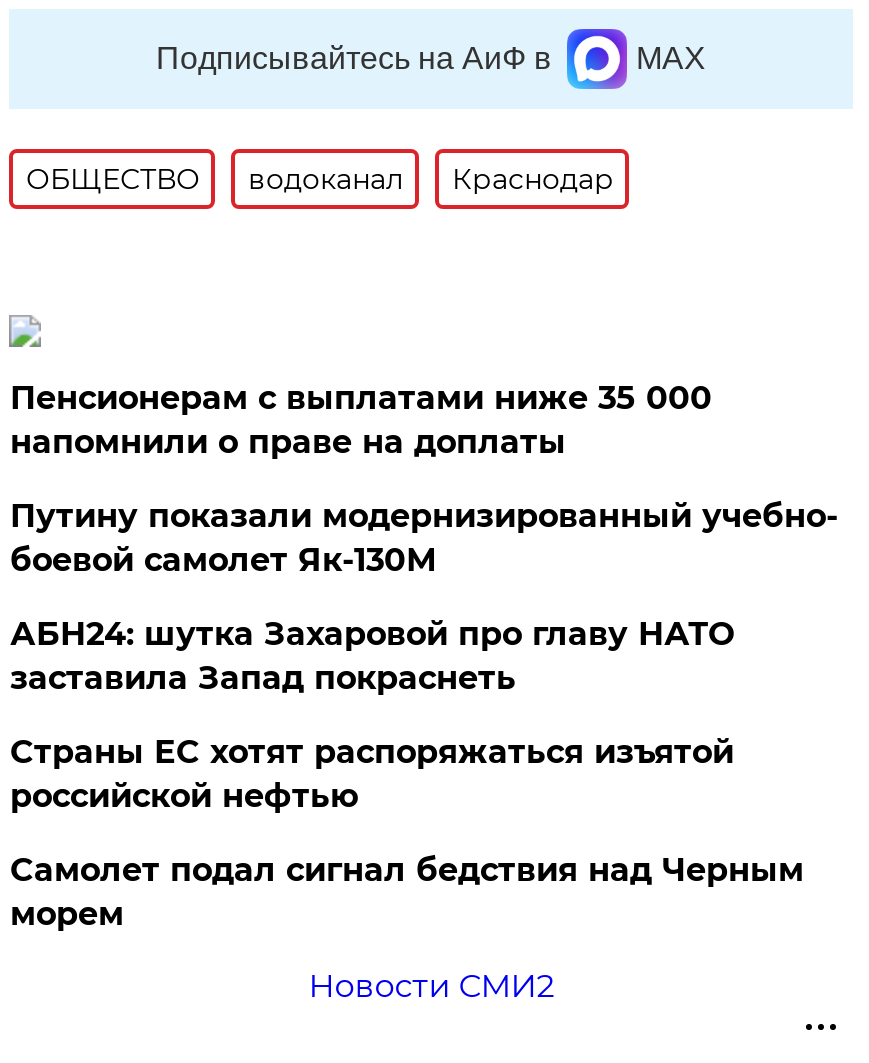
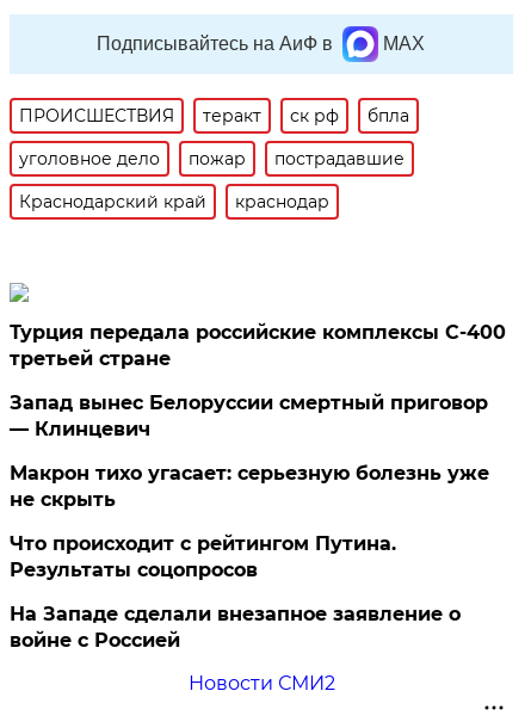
[26,162,614,198] ОБЩЕСТВО | водоканал | Краснодар -> [20,105,410,212] ПРОИСШЕСТВИЯ | теракт | ск рф | бпла | уголовное дело | пожар | пострадавшие | Краснодарский край | краснодар
[10,380,838,934] Пенсионерам с выплатами ниже 35 000 | напомнили о праве на доплаты | Путину показали модернизированный учебно- | боевой самолет Як-130М | АБН24: шутка Захаровой про главу НАТО | заставила Запад покраснеть | Страны ЕС хотят распоряжаться изъятой | российской нефтью | Самолет подал сигнал бедствия над Черным | морем -> [10,321,506,652] Турция передала российские комплексы С-400 | третьей стране | Запад вынес Белоруссии смертный приговор | — Клинцевич | Макрон тихо угасает: серьезную болезнь уже | не скрыть | Что происходит с рейтингом Путина. | Результаты соцопросов | На Западе сделали внезапное заявление о | войне с Россией

